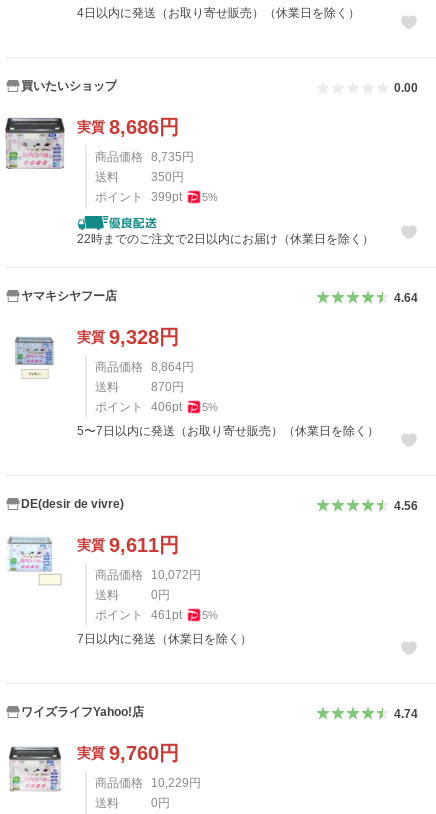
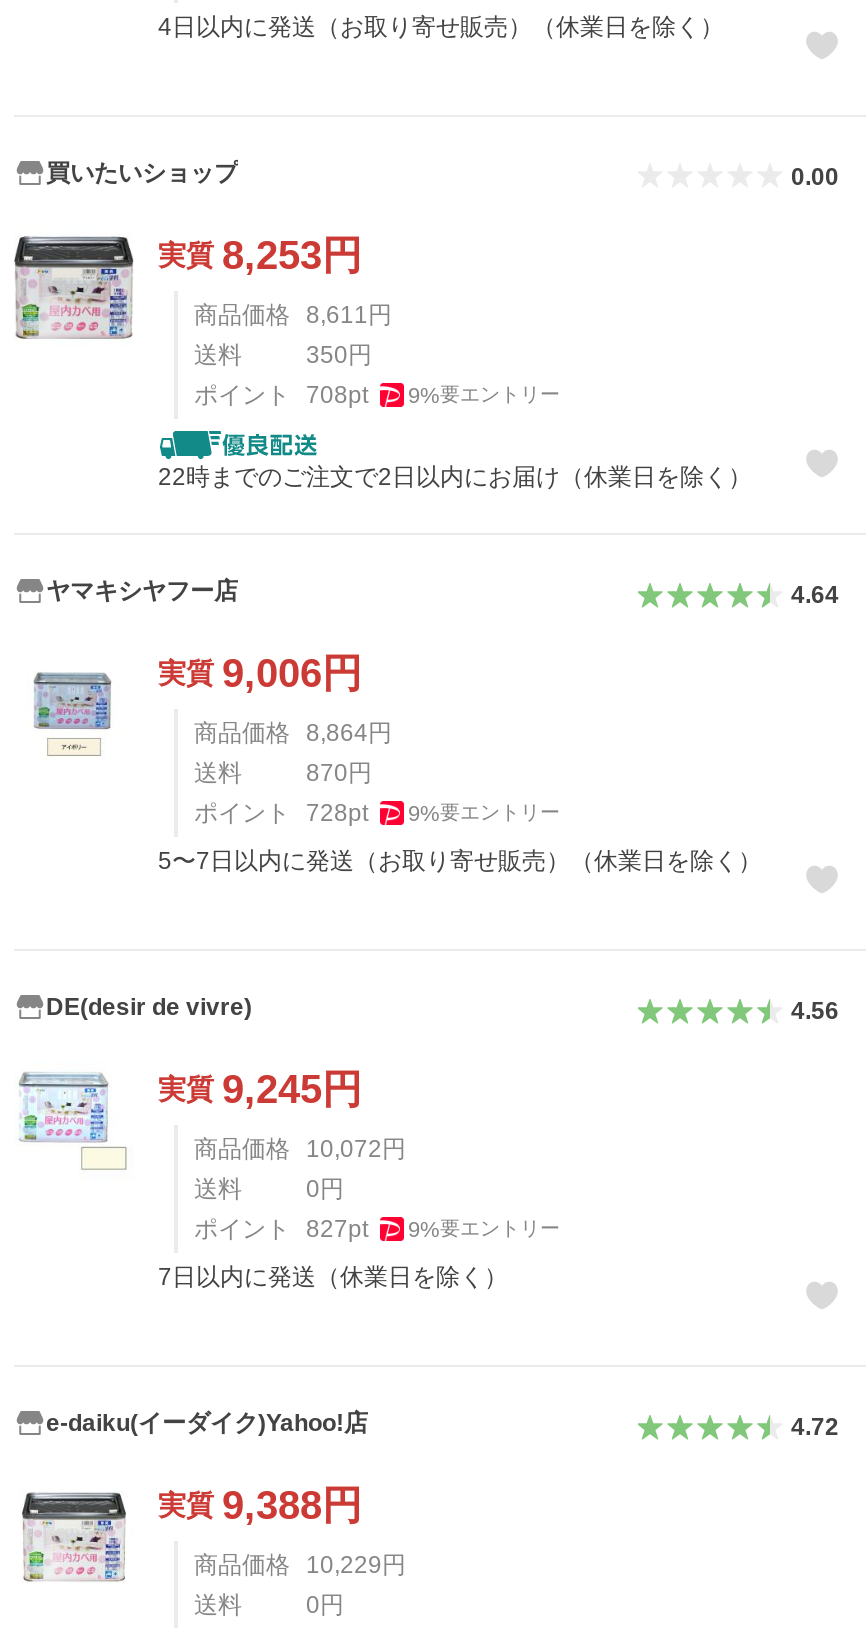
[77,116,179,138] 実質8,686円 -> [158,232,362,276] 実質8,253円
[95,150,194,164] 商品価格 8,735円 -> [194,300,392,328] 商品価格 8,611円
[95,190,218,204] ポイント 399pt | 5% -> [194,380,560,408] ポイント 708pt | 9%要エントリー
[77,325,179,347] 実質9,328円 -> [158,651,362,695] 実質9,006円
[95,399,218,413] ポイント 406pt | 5% -> [194,799,560,827] ポイント 728pt | 9%要エントリー
[77,533,179,555] 実質9,611円 -> [158,1067,362,1111] 実質9,245円
[95,607,218,621] ポイント 461pt | 5% -> [194,1215,560,1243] ポイント 827pt | 9%要エントリー
[21,704,144,718] ワイズライフYahoo!店 -> [46,1409,368,1437] e-daiku(イーダイク)Yahoo!店
[393,707,417,721] 4.74 -> [791,1413,839,1441] 4.72
[77,741,179,763] 実質9,760円 -> [158,1483,362,1527] 実質9,388円

